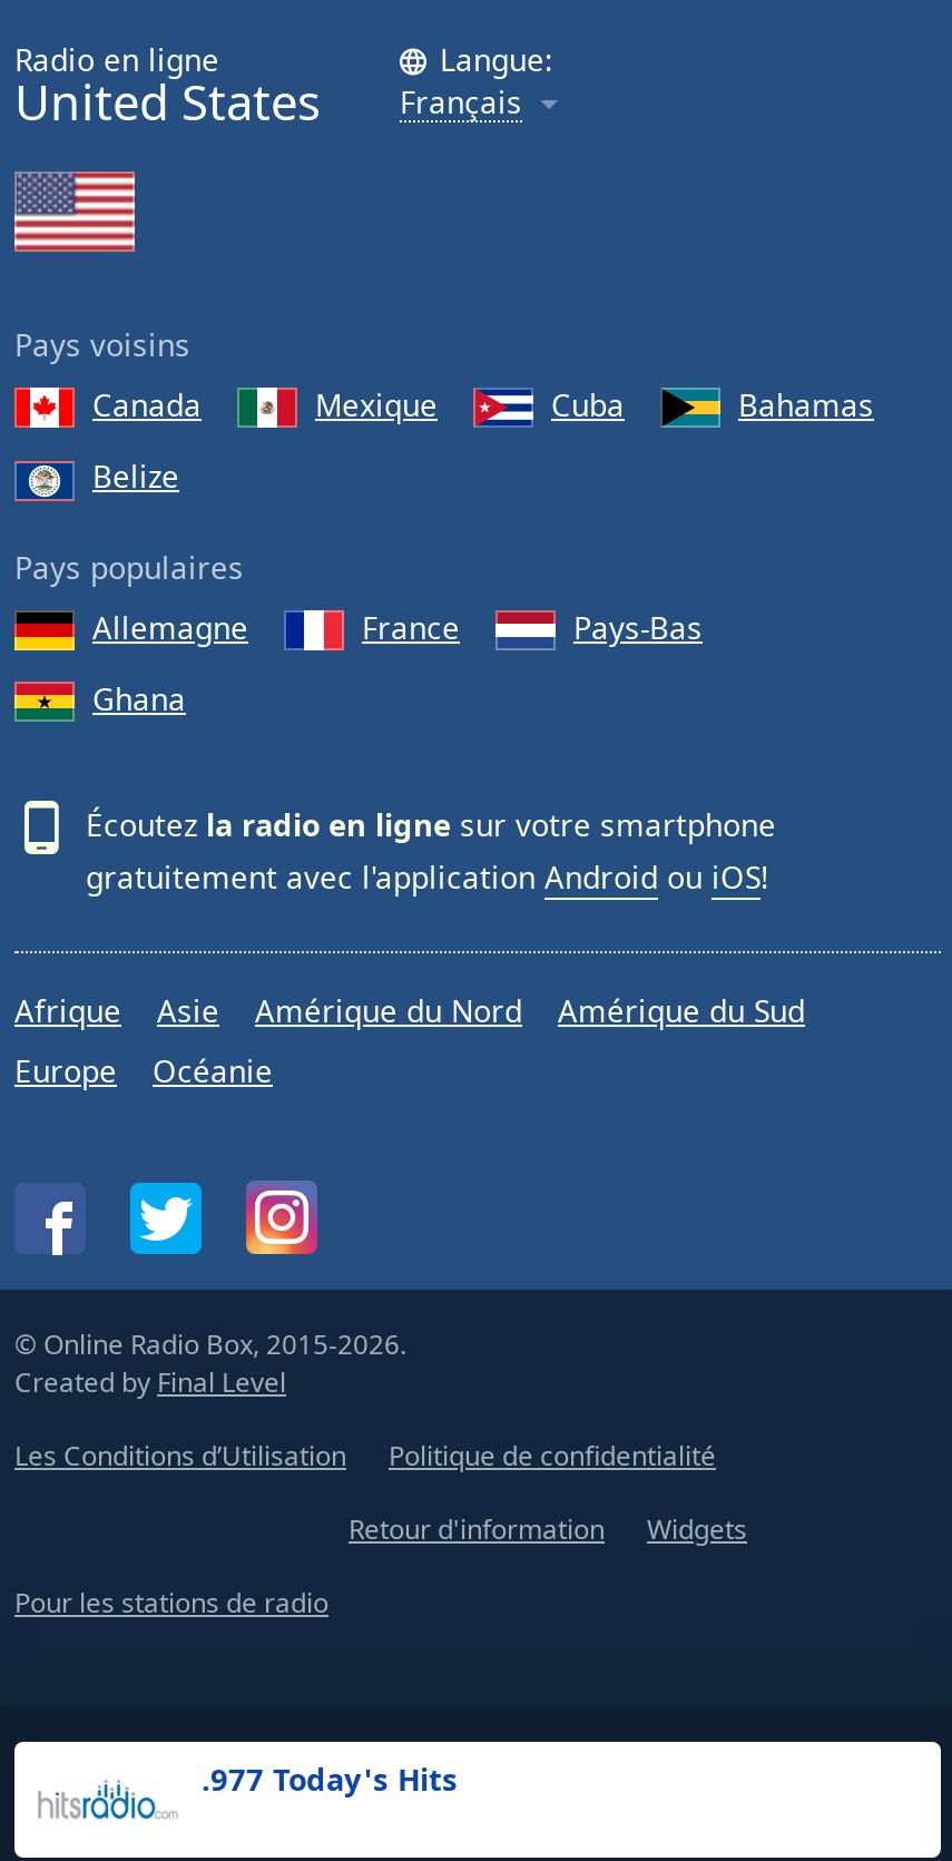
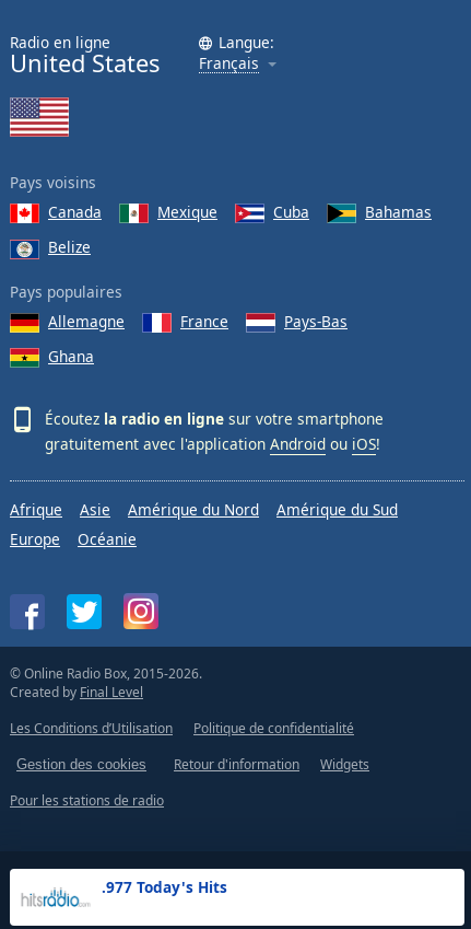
none -> [16,757,146,773] Gestion des cookies

